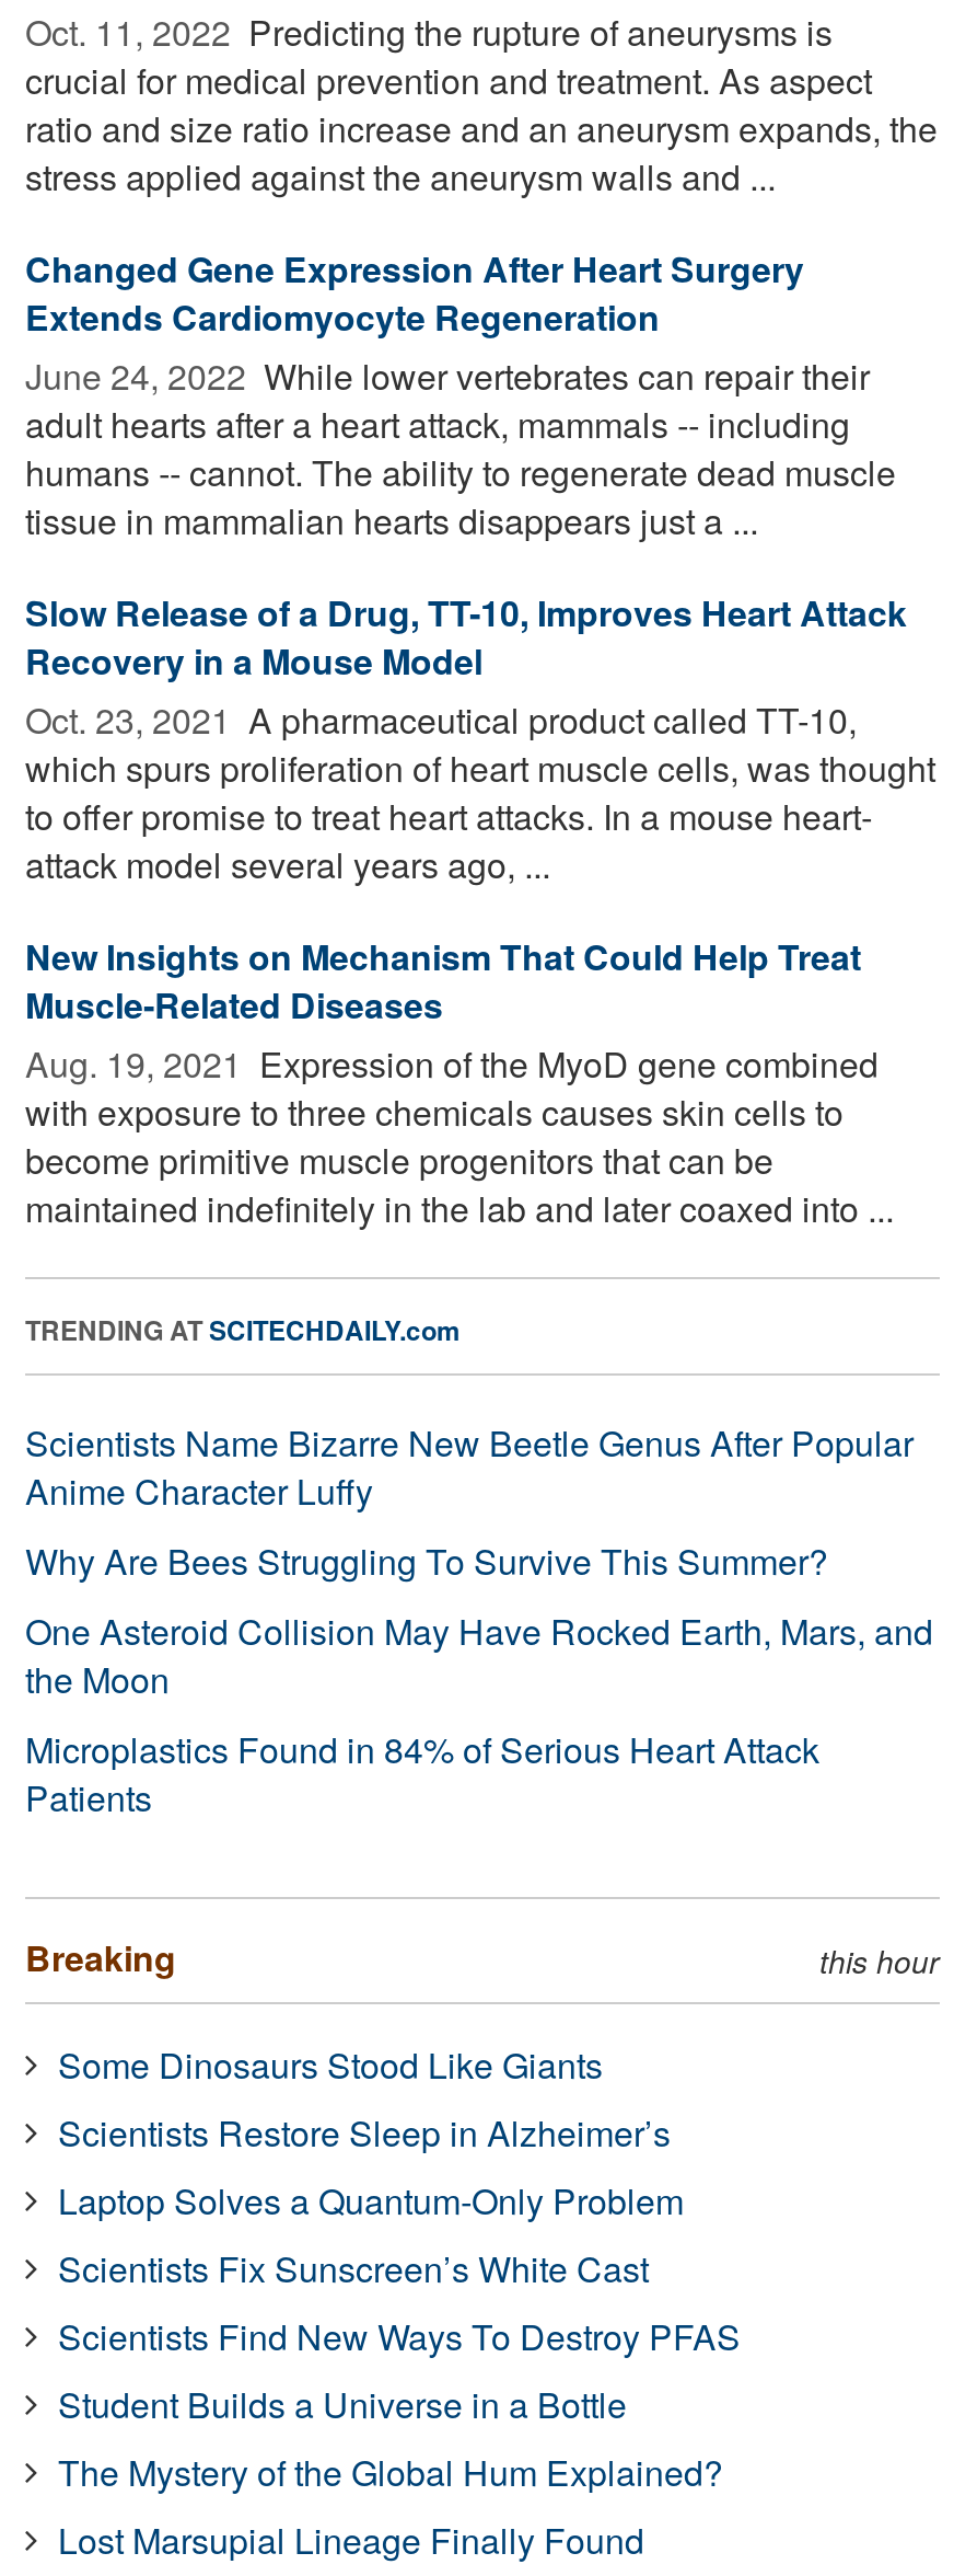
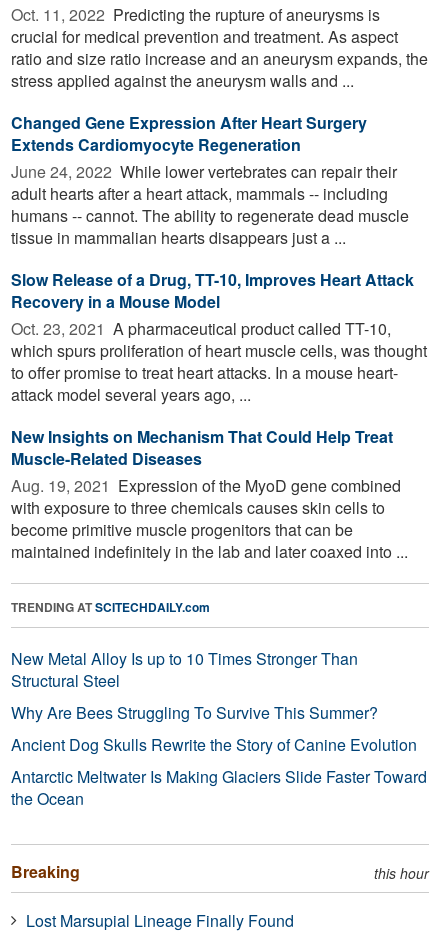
[25,1417,914,1515] Scientists Name Bizarre New Beetle Genus After Popular | Anime Character Luffy -> [11,647,358,692] New Metal Alloy Is up to 10 Times Stronger Than | Structural Steel
[25,1605,933,1822] One Asteroid Collision May Have Rocked Earth, Mars, and | the Moon | Microplastics Found in 84% of Serious Heart Attack | Patients -> [11,733,427,810] Ancient Dog Skulls Rewrite the Story of Canine Evolution | Antarctic Meltwater Is Making Glaciers Slide Faster Toward | the Ocean
[58,2039,741,2497] Some Dinosaurs Stood Like Giants | Scientists Restore Sleep in Alzheimer’s | Laptop Solves a Quantum-Only Problem | Scientists Fix Sunscreen’s White Cast | Scientists Find New Ways To Destroy PFAS | Student Builds a Universe in a Bottle | The Mystery of the Global Hum Explained? -> none

